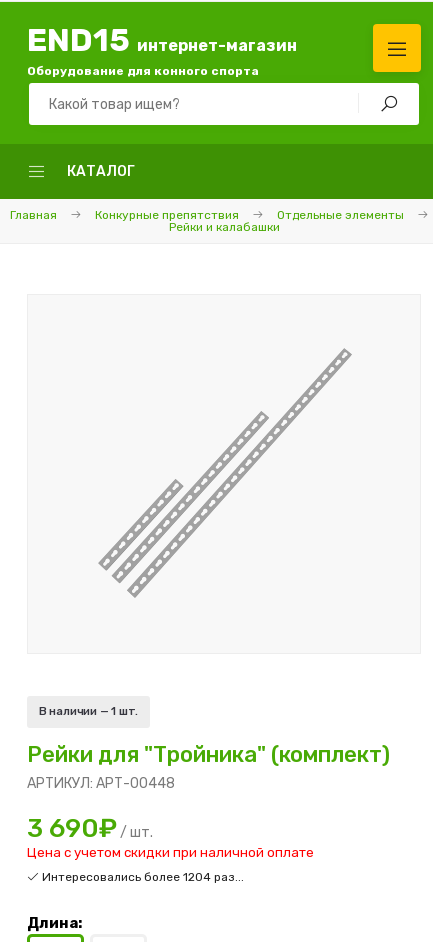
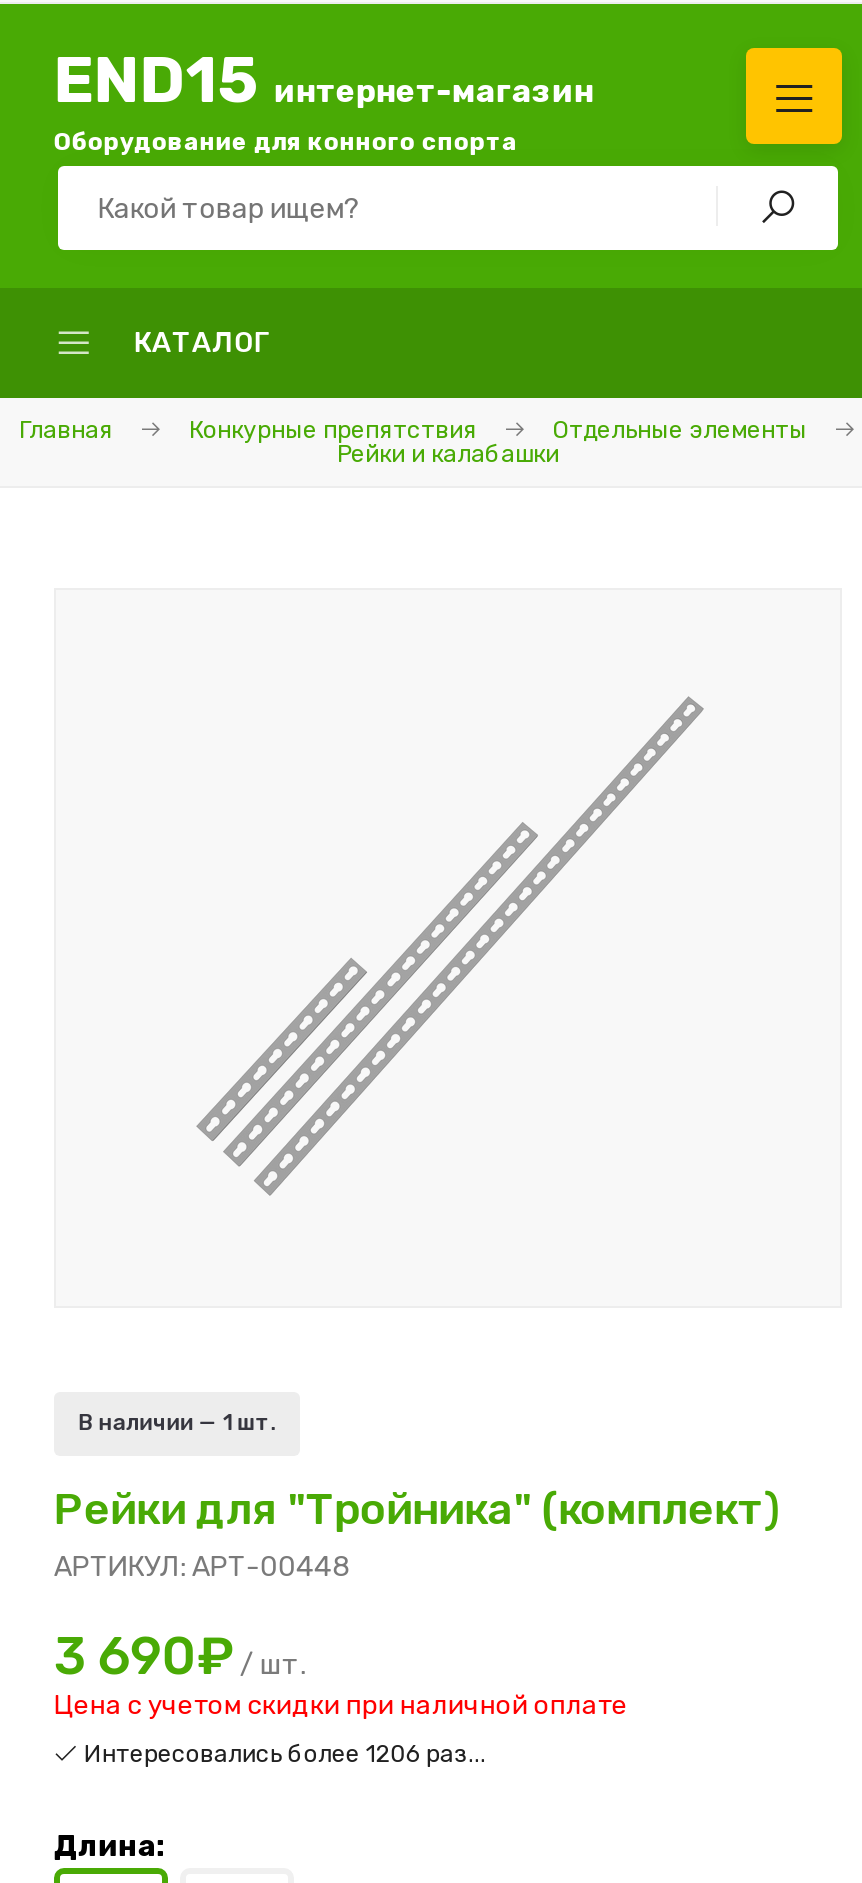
[39,870,244,884] Интересовались более 1204 раз... -> [78,1740,486,1768] Интересовались более 1206 раз...

